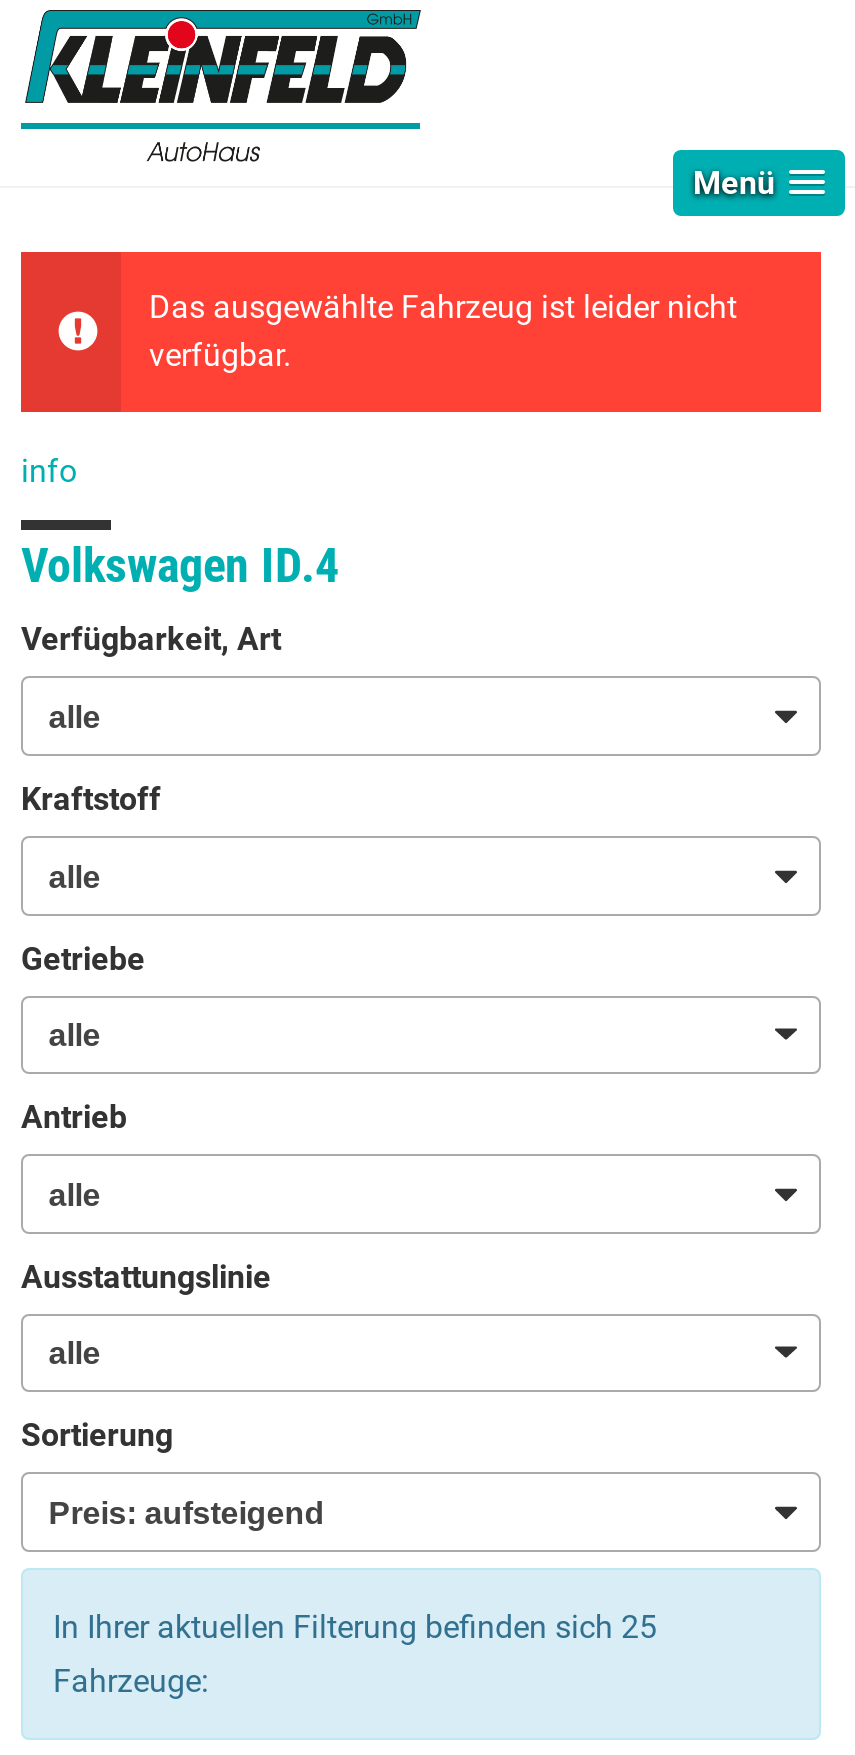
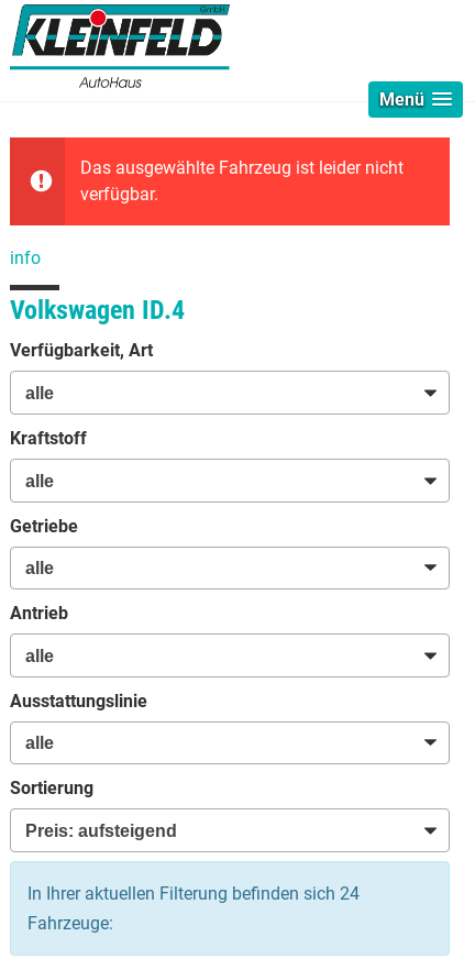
[53,1608,657,1646] In Ihrer aktuellen Filterung befinden sich 25 -> [27,883,360,904] In Ihrer aktuellen Filterung befinden sich 24

